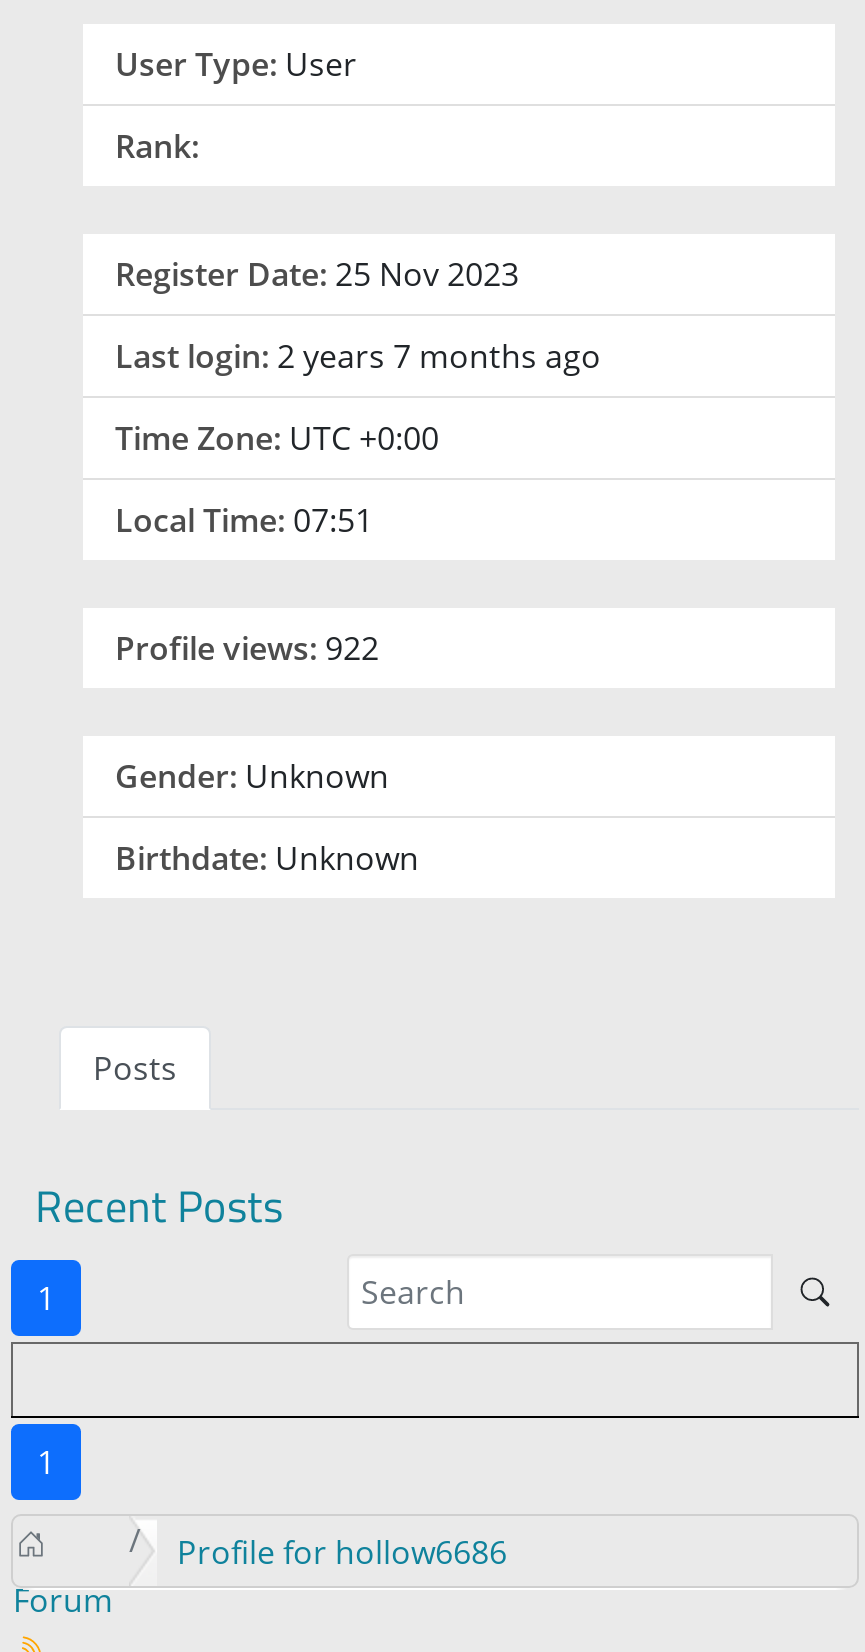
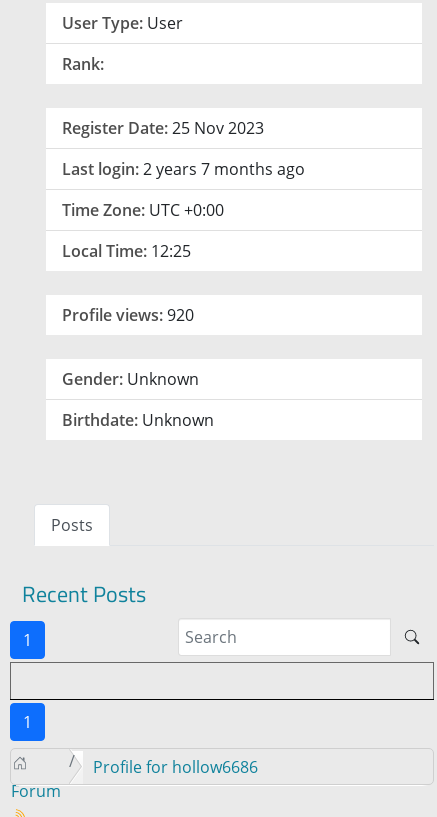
[115,498,373,542] Local Time: 07:51 -> [62,240,191,262] Local Time: 12:25
[115,626,379,670] Profile views: 922 -> [62,304,194,326] Profile views: 920

